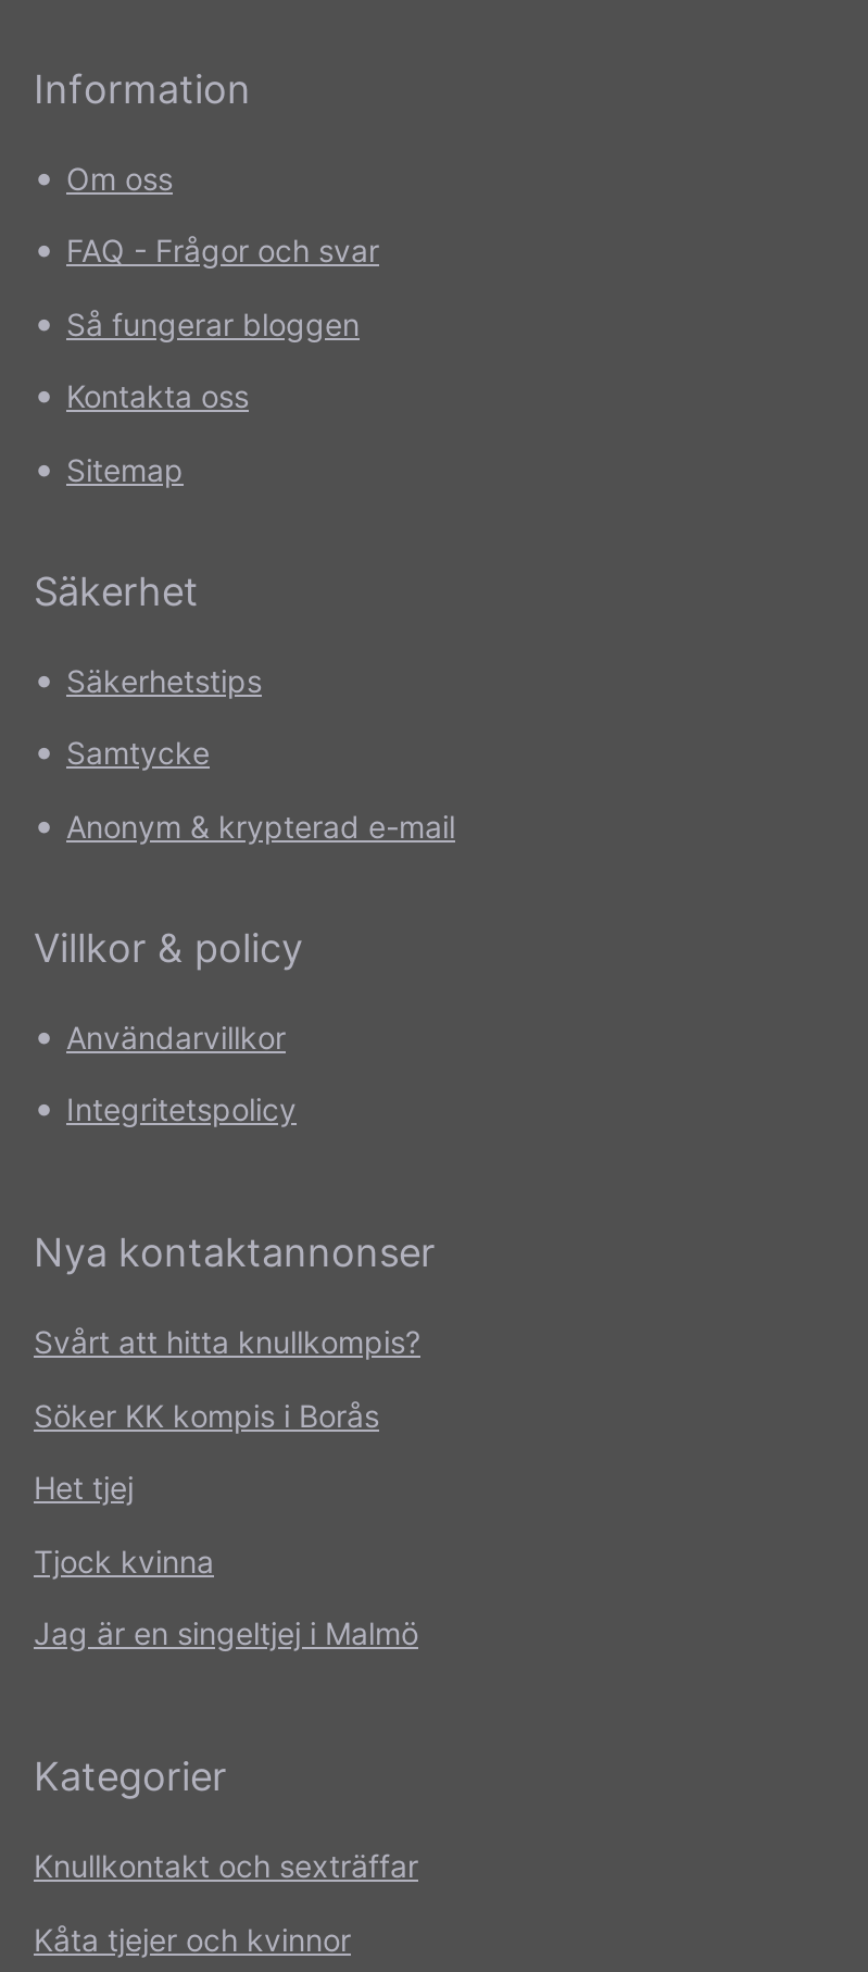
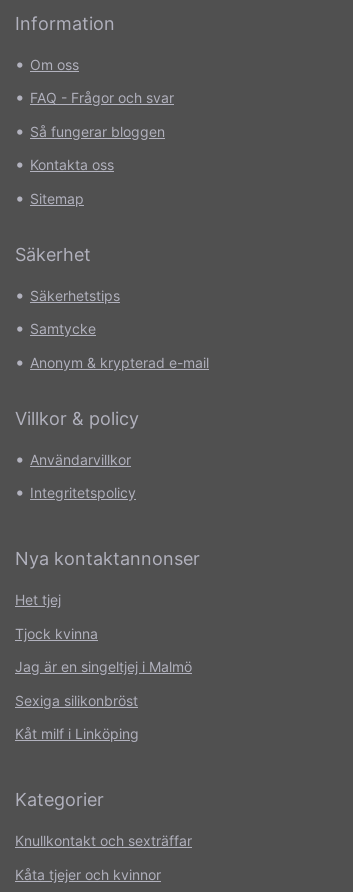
[34,1324,420,1434] Svårt att hitta knullkompis? | Söker KK kompis i Borås -> none
moved [34,1470,418,1652] -> [15,591,192,675]: Het tjej | Tjock kvinna | Jag är en singeltjej i Malmö
none -> [15,692,139,742] Sexiga silikonbröst | Kåt milf i Linköping

